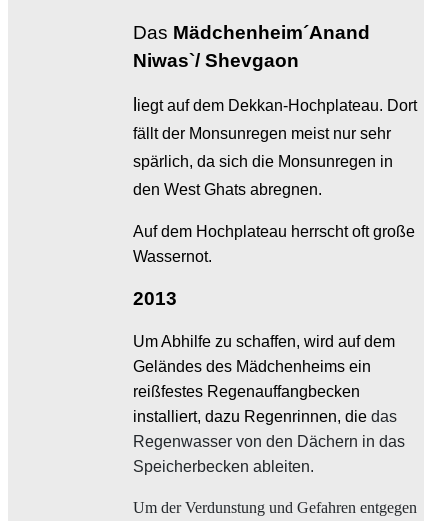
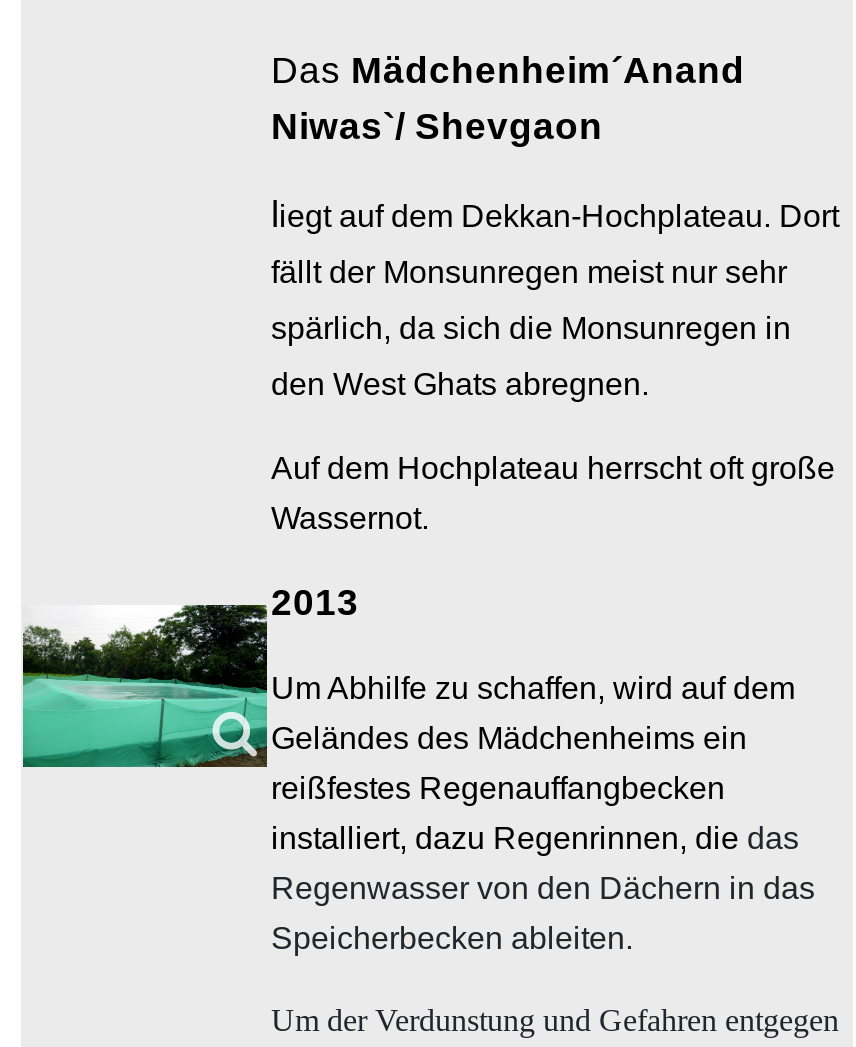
none -> [21,603,269,769] [image]

